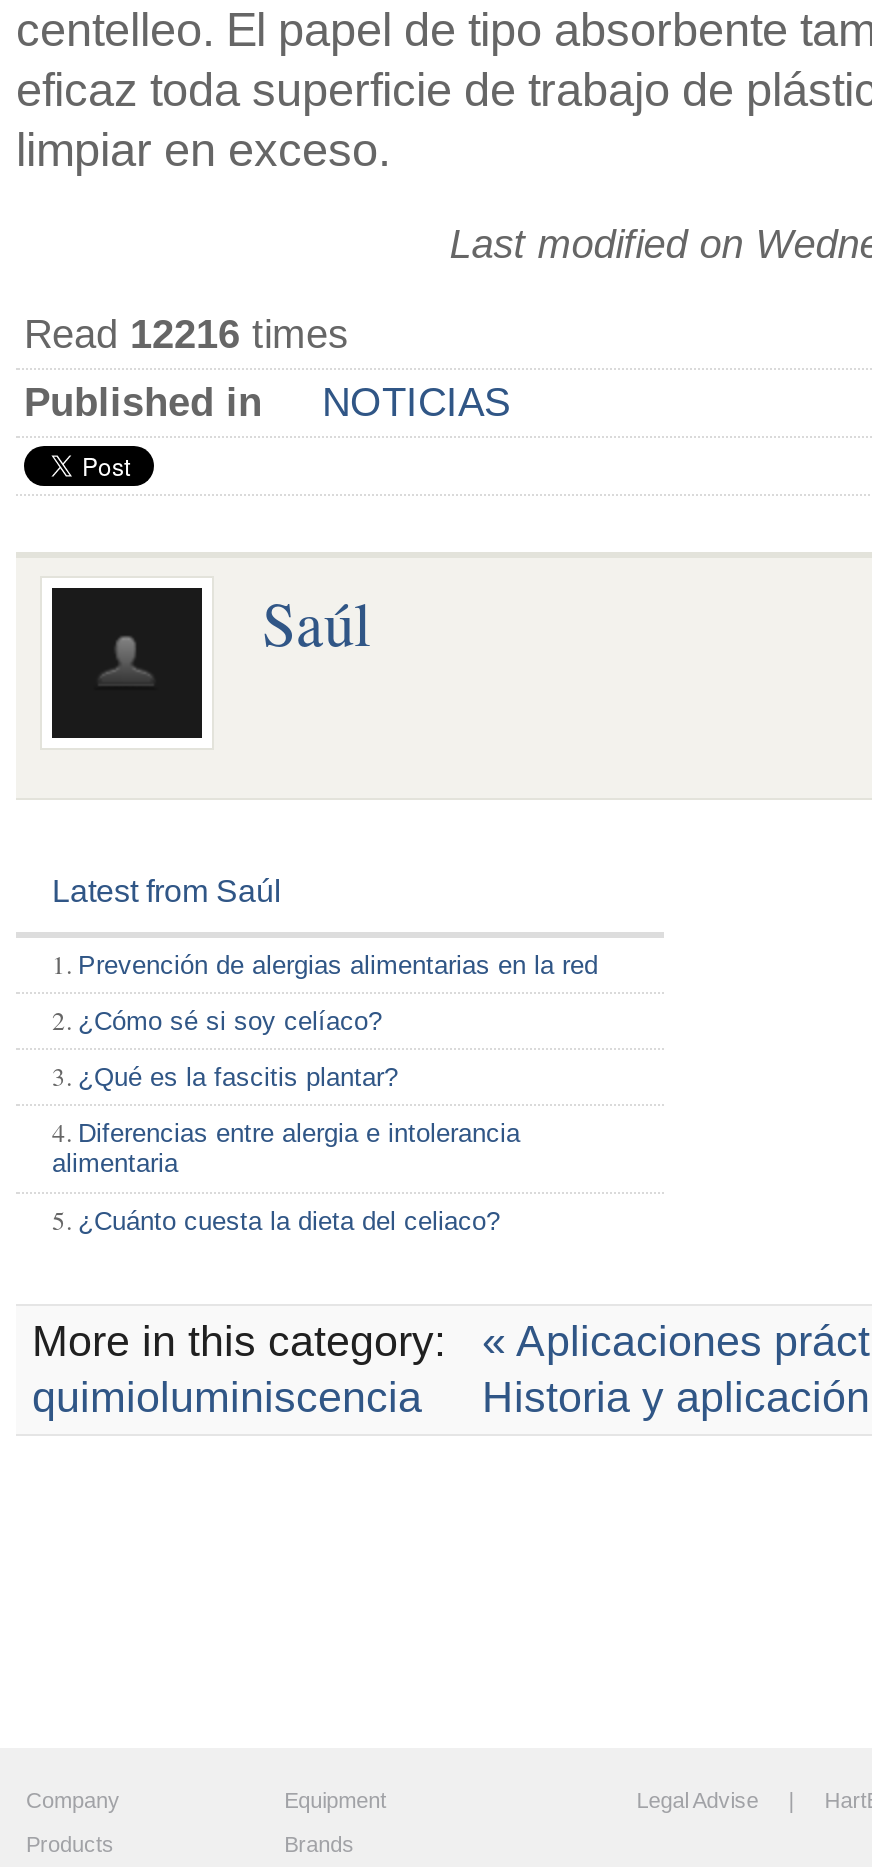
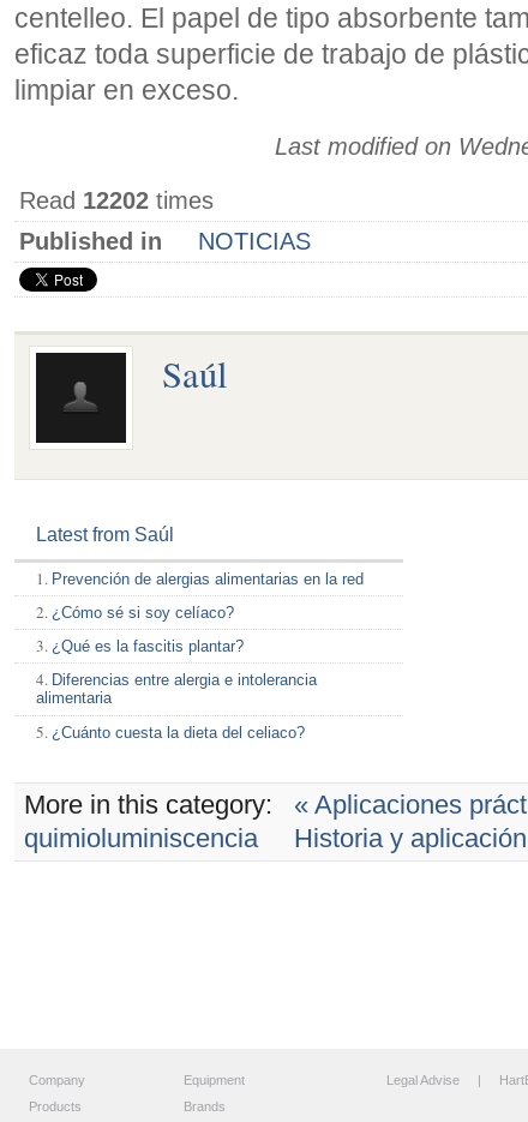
[24,313,348,357] Read 12216 times -> [19,188,214,214] Read 12202 times

